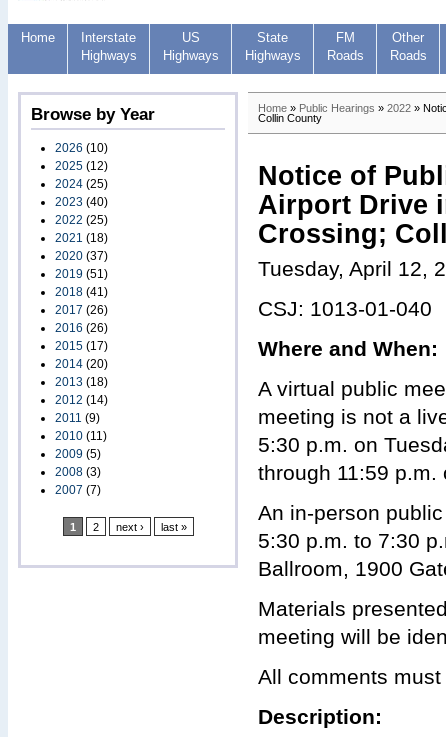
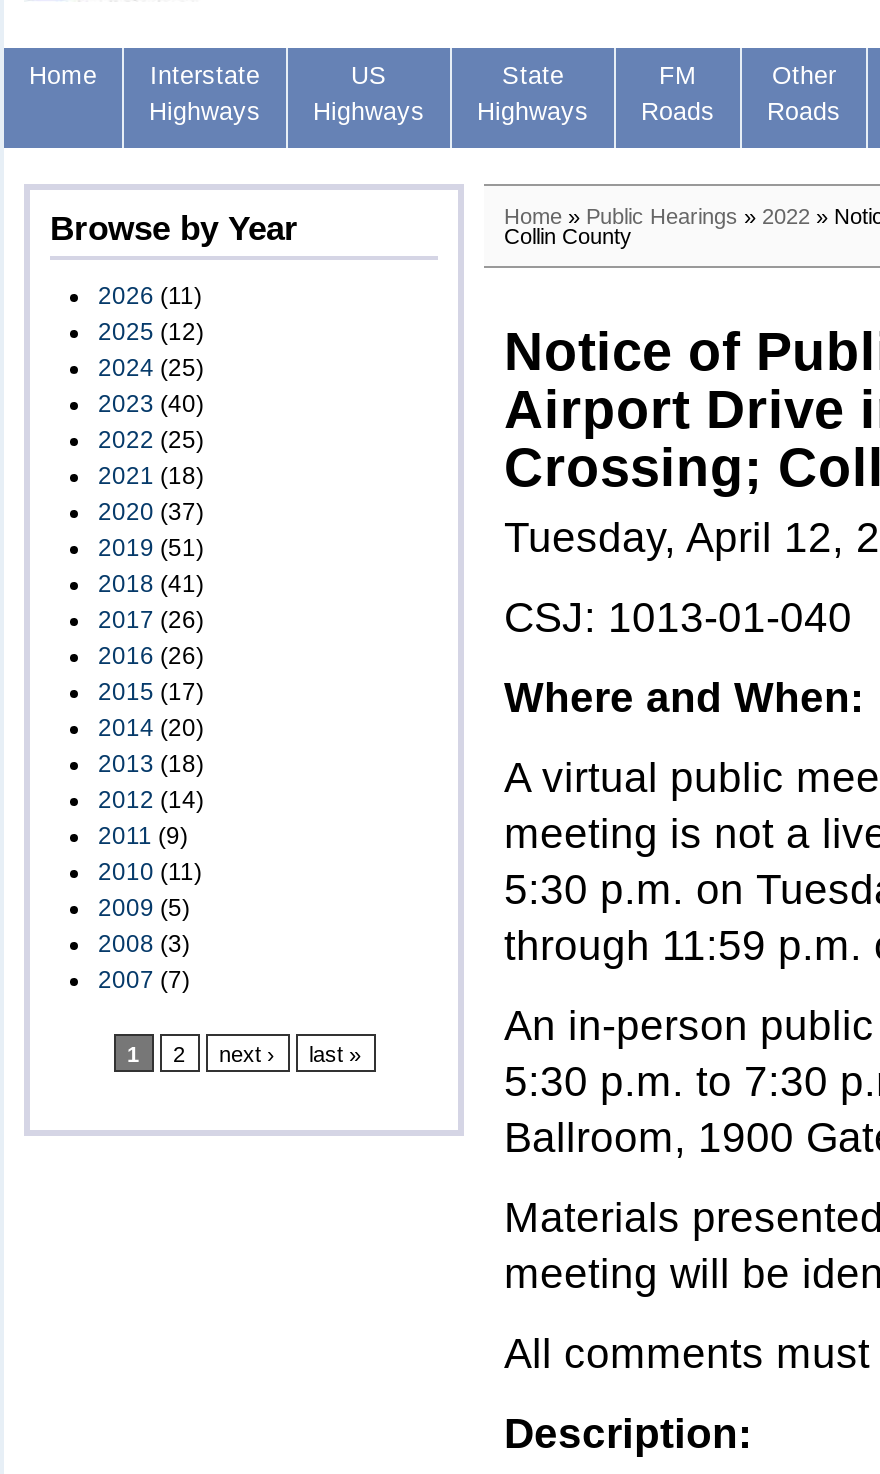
[55,141,108,155] 2026 (10) -> [98,281,202,309] 2026 (11)

